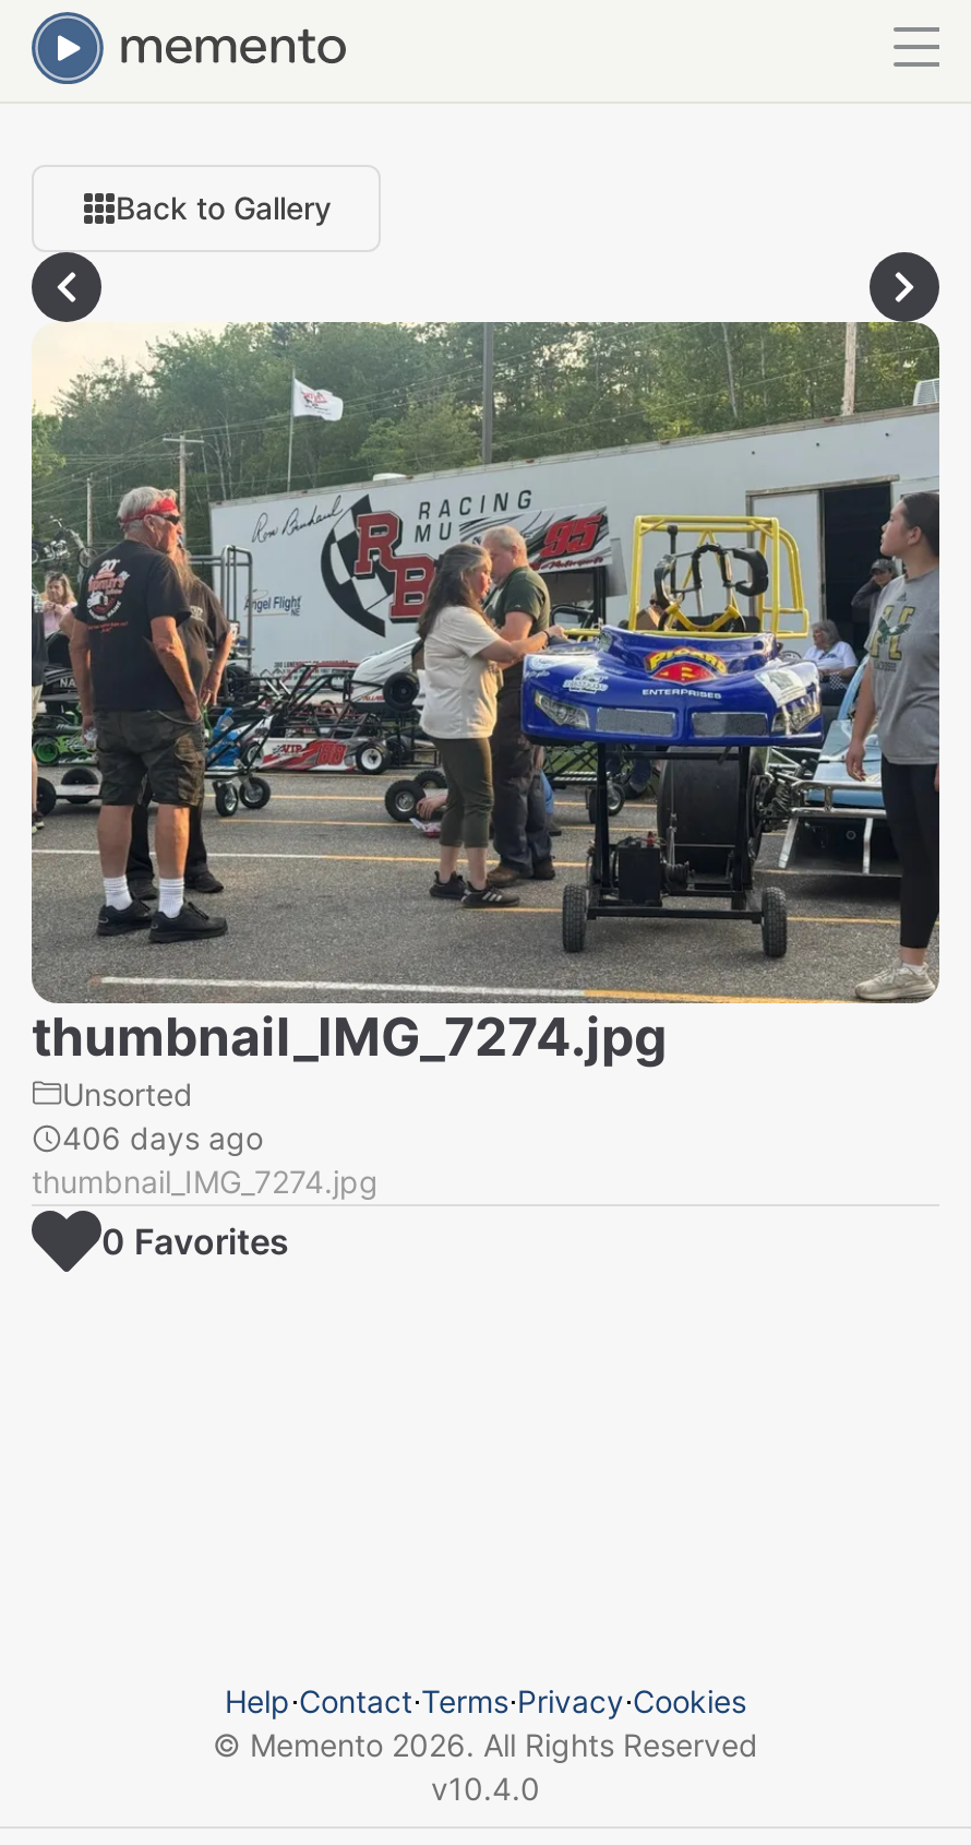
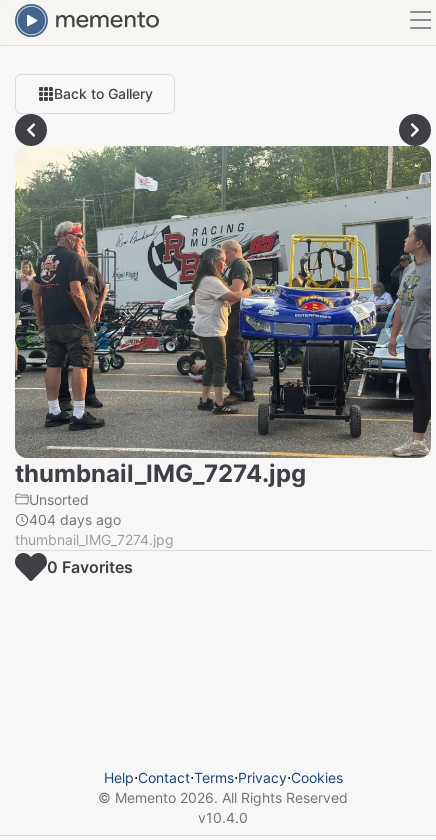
[62,1119,263,1156] 406 days ago -> [29,511,121,528] 404 days ago

